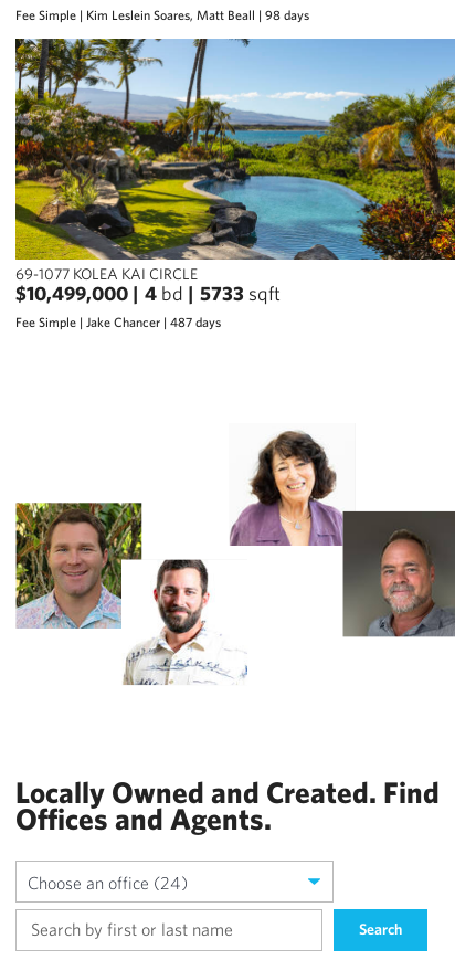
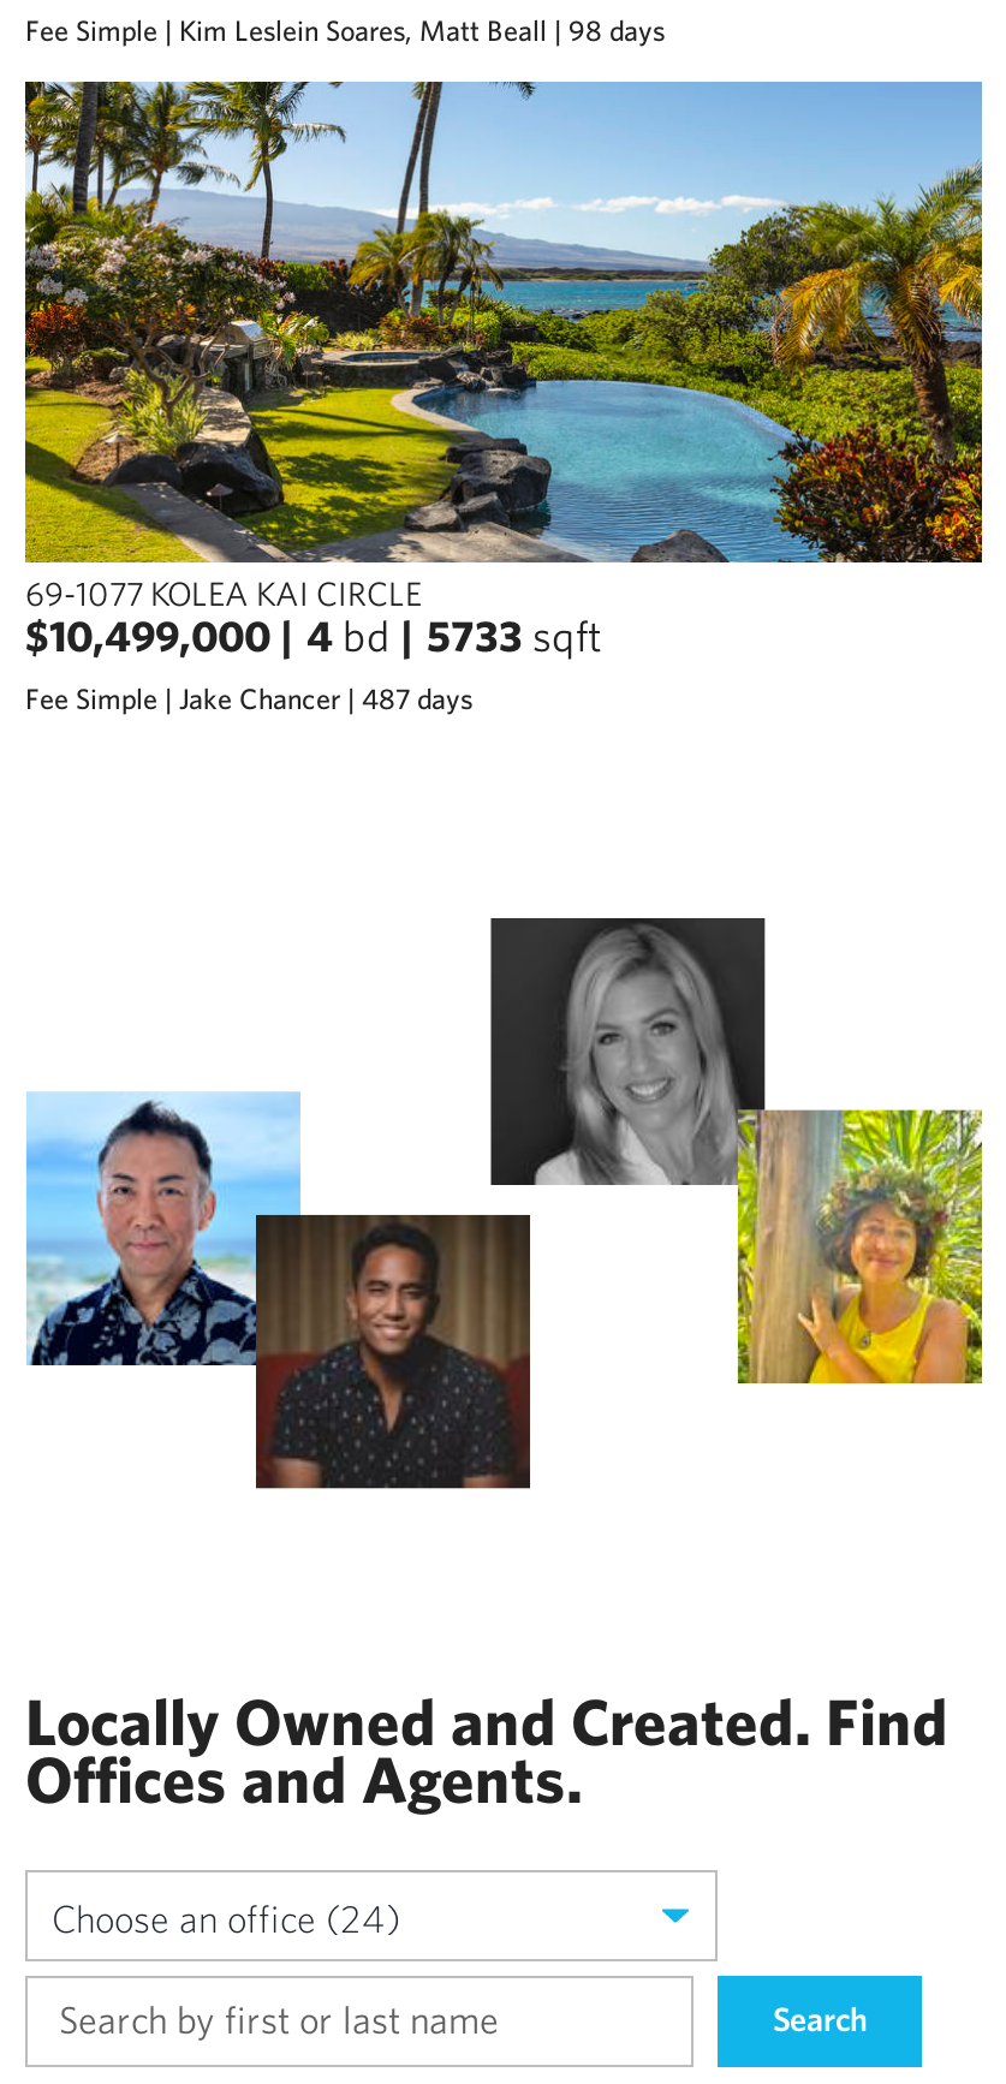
[14,423,456,686] [image] -> [25,916,984,1490] [image]

